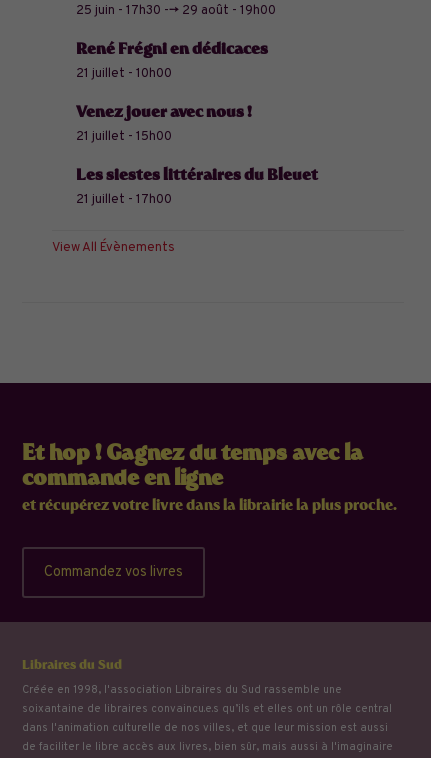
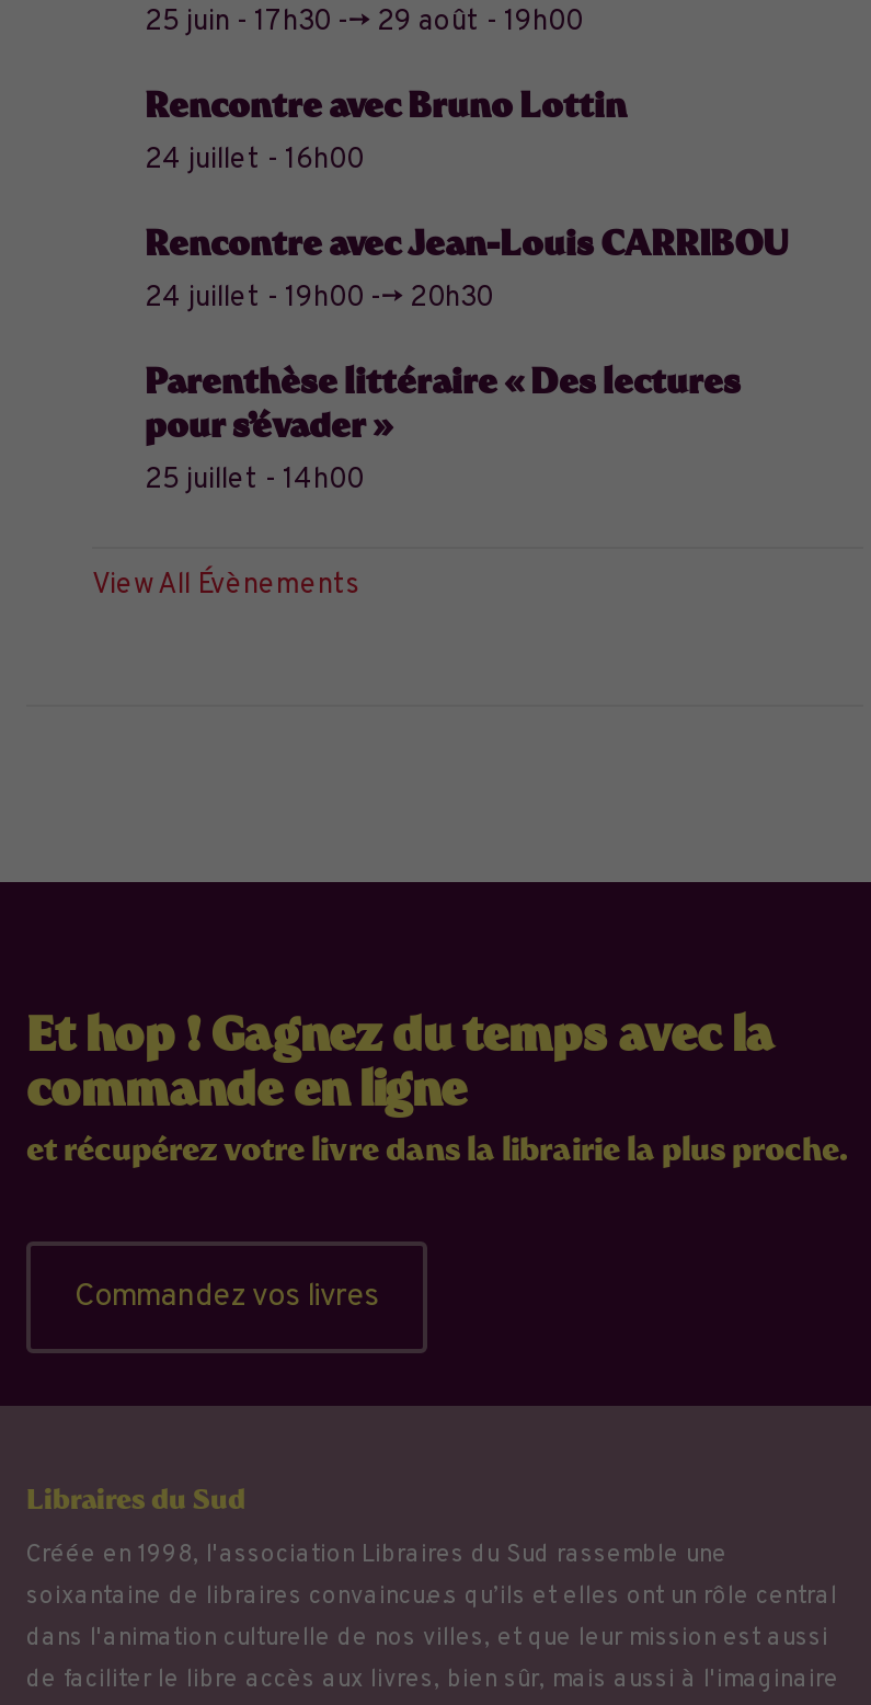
[76,39,268,82] René Frégni en dédicaces | 21 juillet - 10h00 -> [145,85,627,179] Rencontre avec Bruno Lottin | 24 juillet - 16h00
[76,102,252,145] Venez jouer avec nous ! | 21 juillet - 15h00 -> [145,223,789,317] Rencontre avec Jean-Louis CARRIBOU | 24 juillet - 19h00 --> 20h30
[76,165,318,208] Les siestes littéraires du Bleuet | 21 juillet - 17h00 -> [145,361,741,499] Parenthèse littéraire « Des lectures | pour s’évader » | 25 juillet - 14h00

